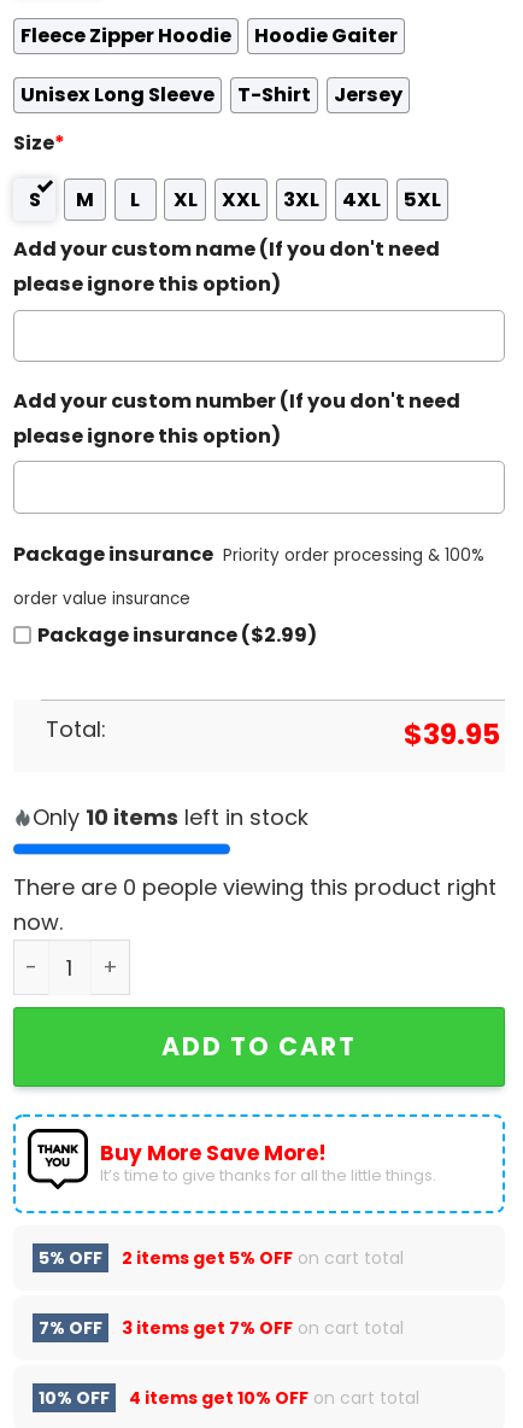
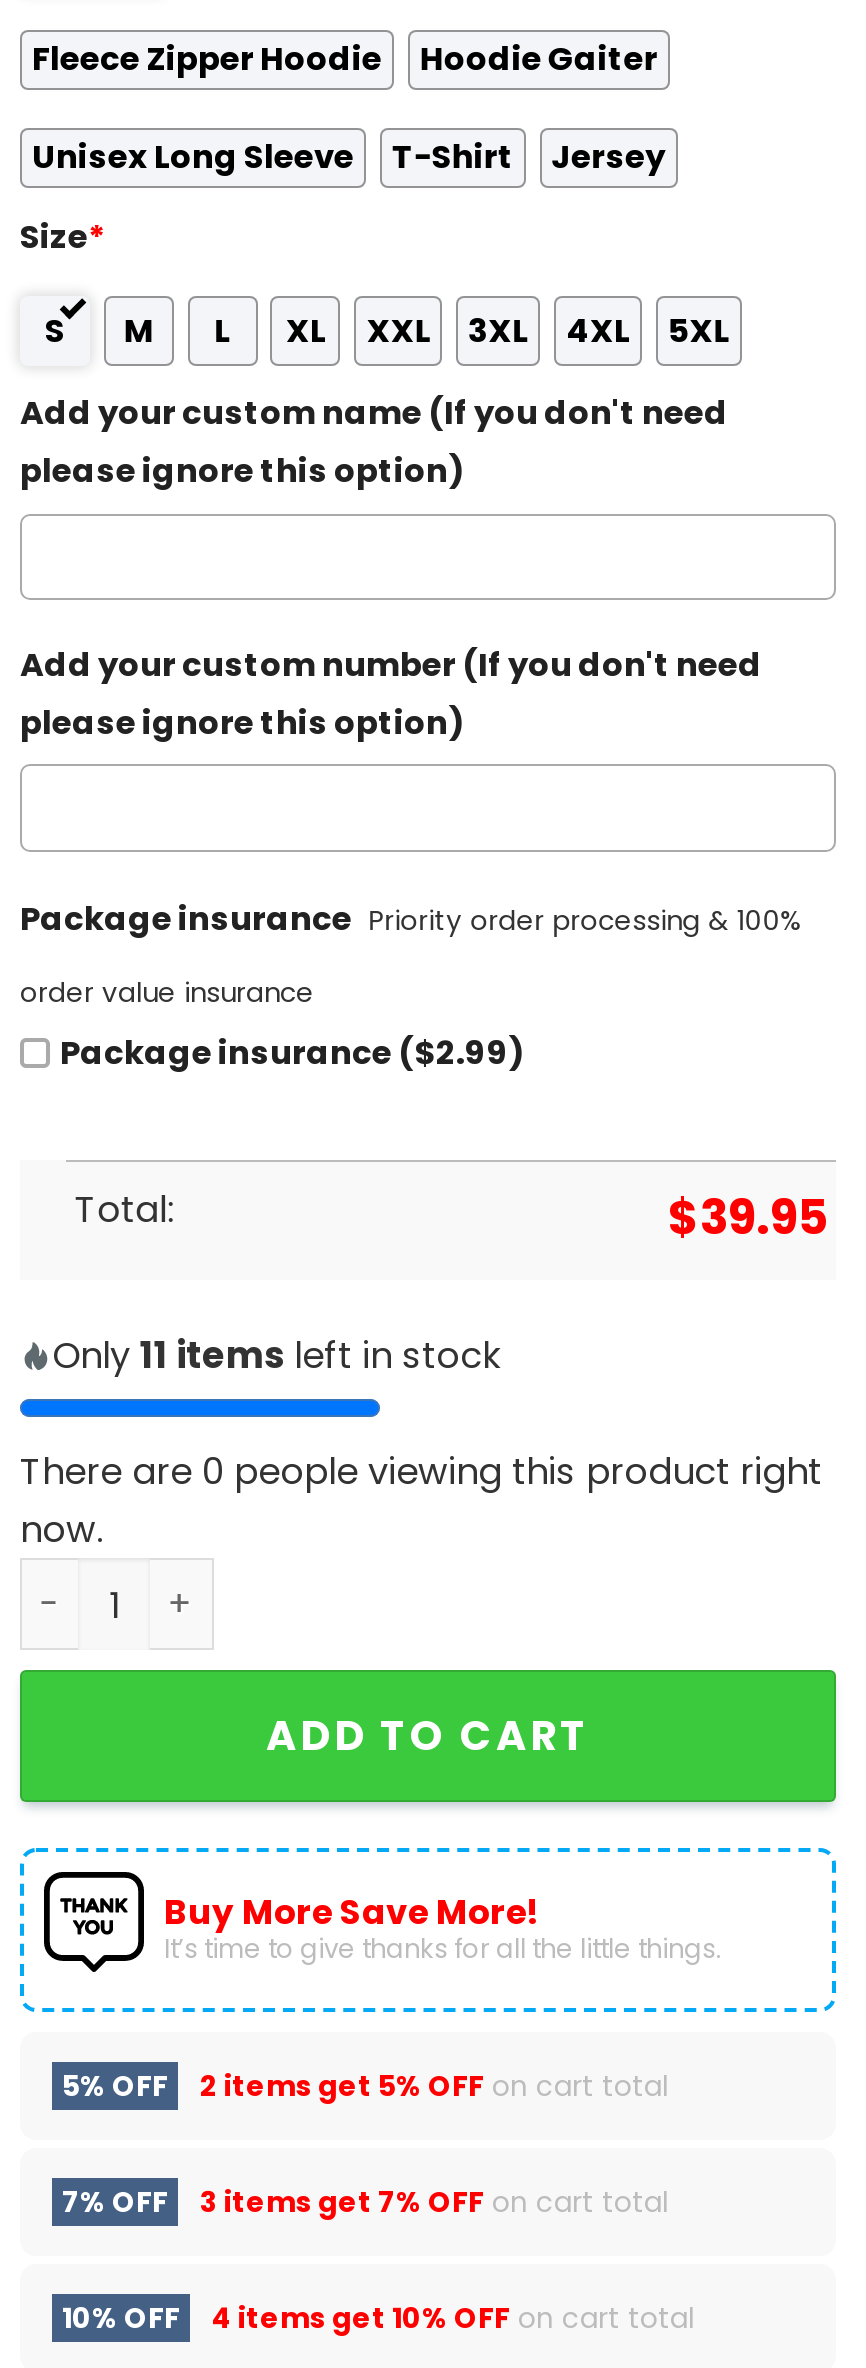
[33,803,308,833] Only 10 items left in stock -> [52,1331,500,1381] Only 11 items left in stock

